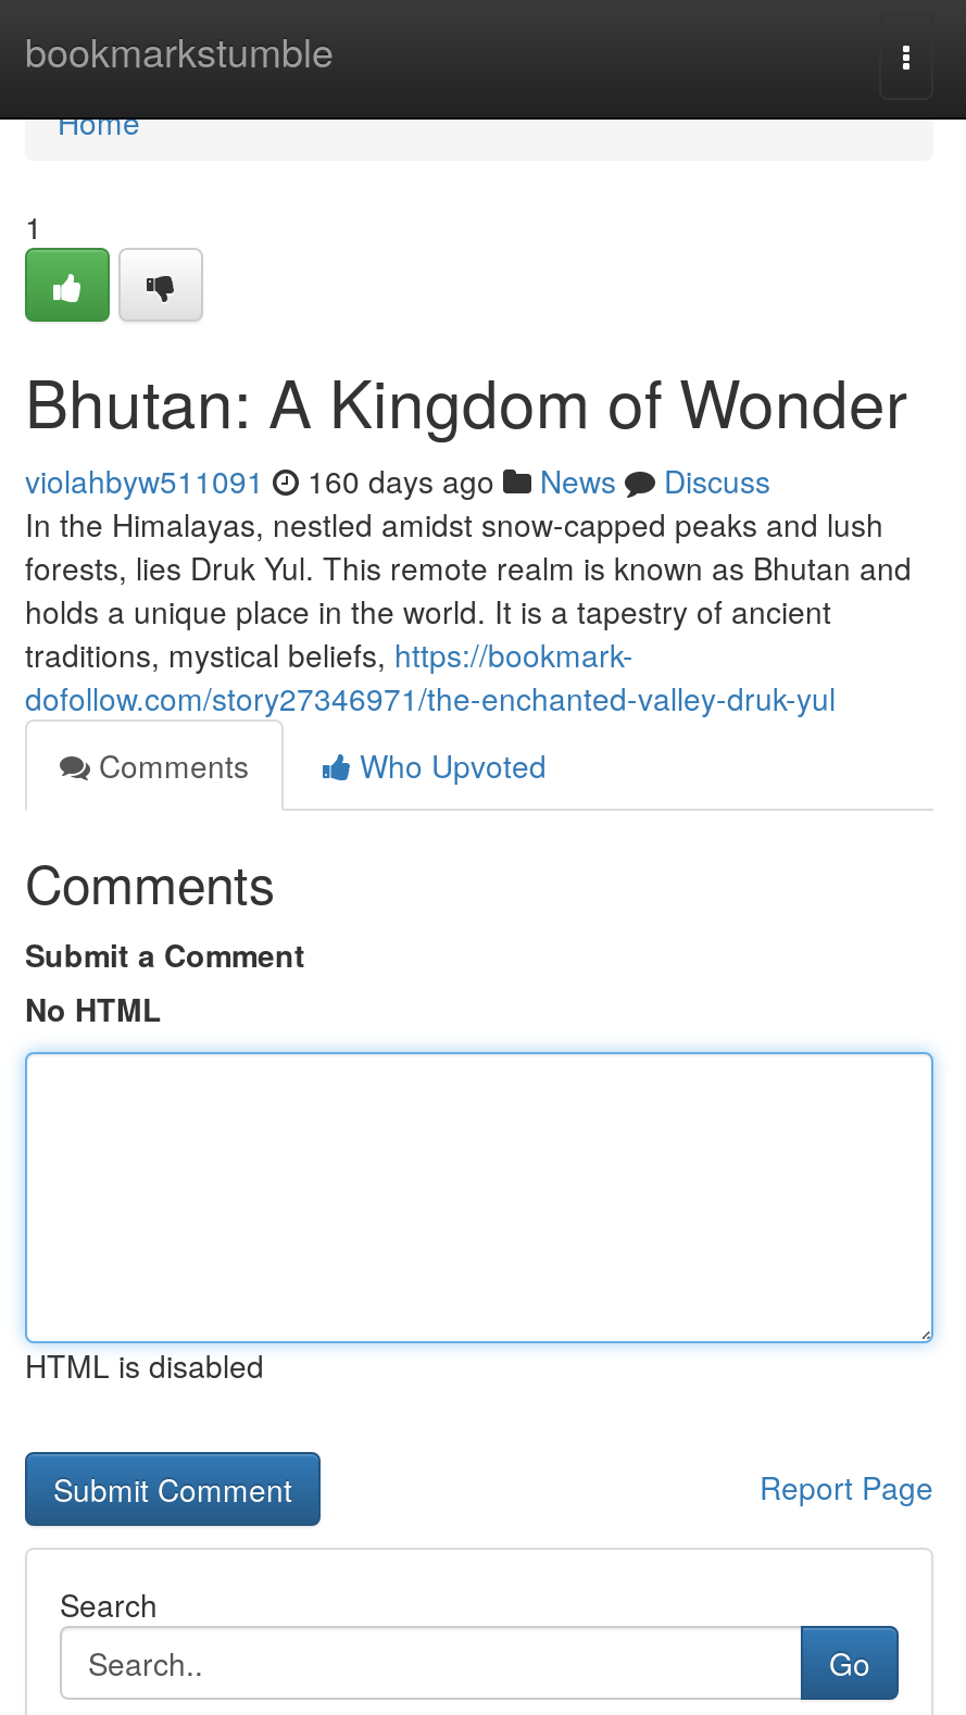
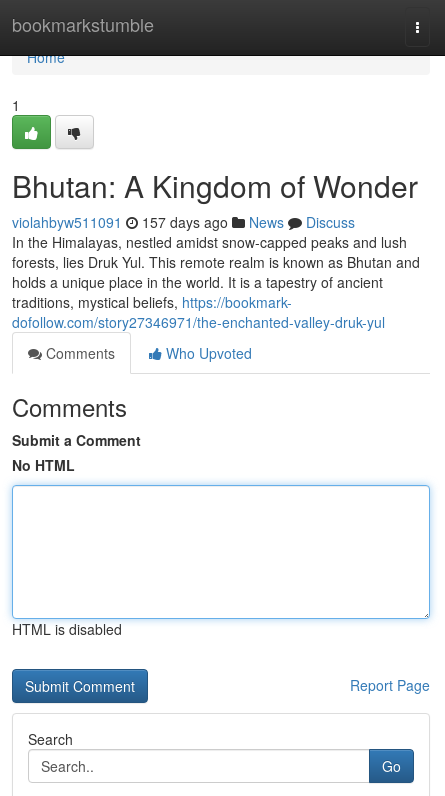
[25,459,770,502] violahbyw511091 160 days ago News Discuss -> [12,212,355,232] violahbyw511091 157 days ago News Discuss

